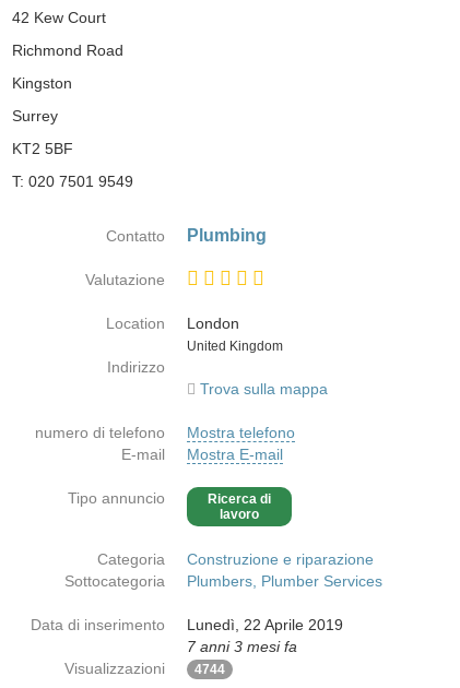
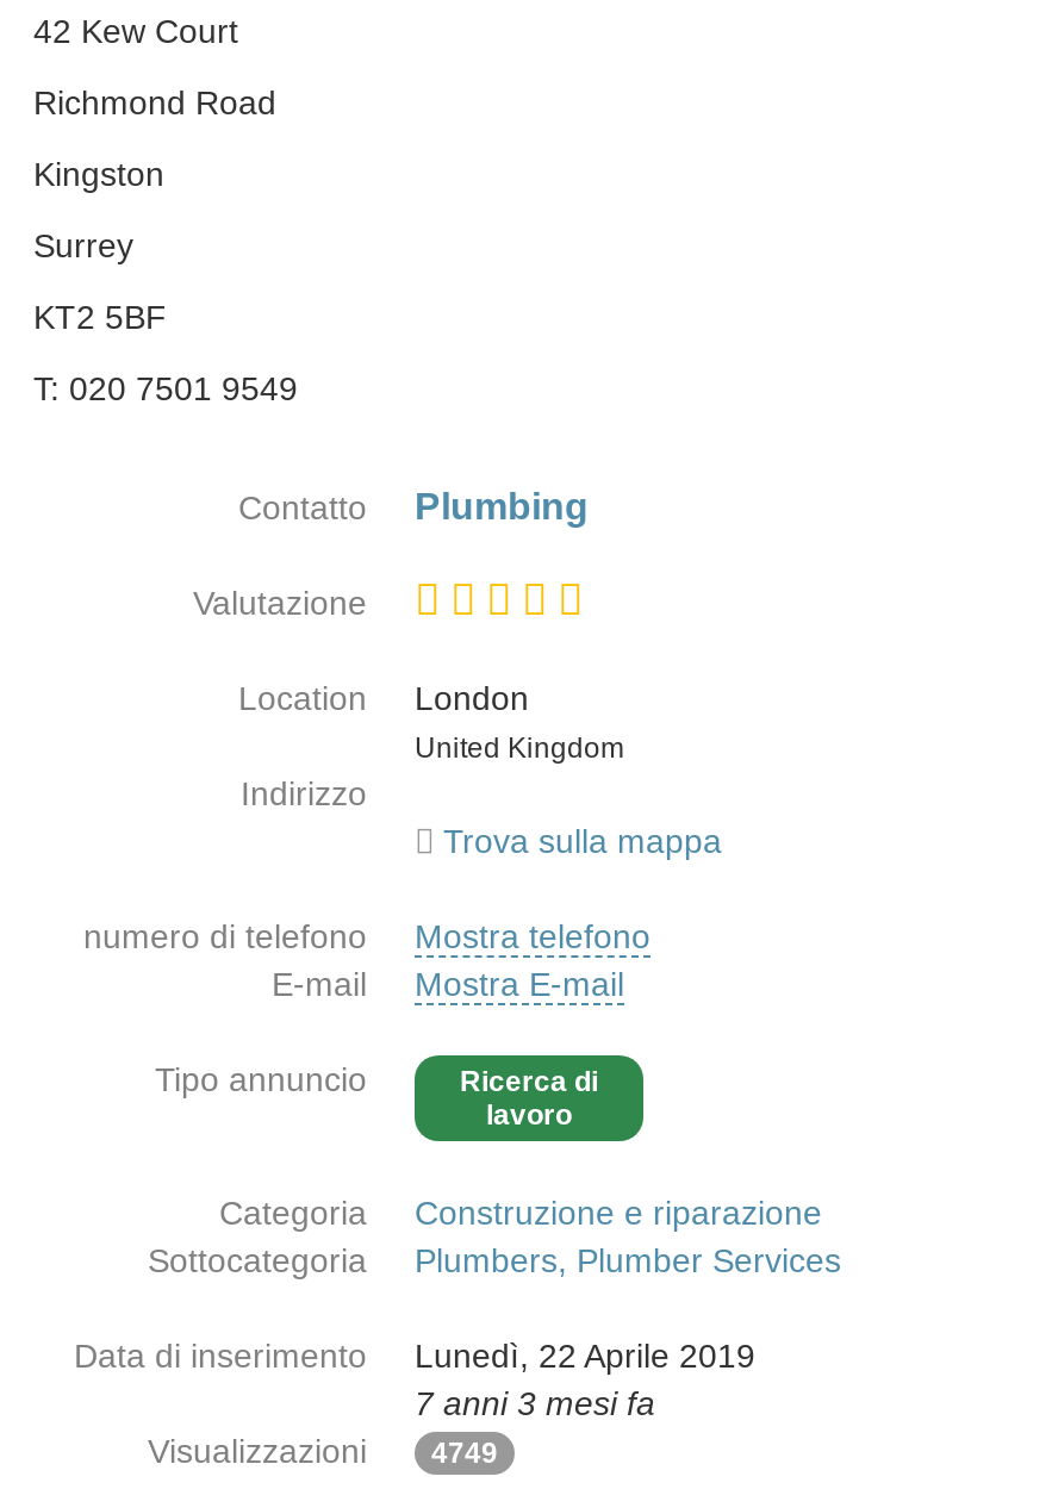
[64,660,225,677] Visualizzazioni 4744 -> [148,1432,498,1470] Visualizzazioni 4749

